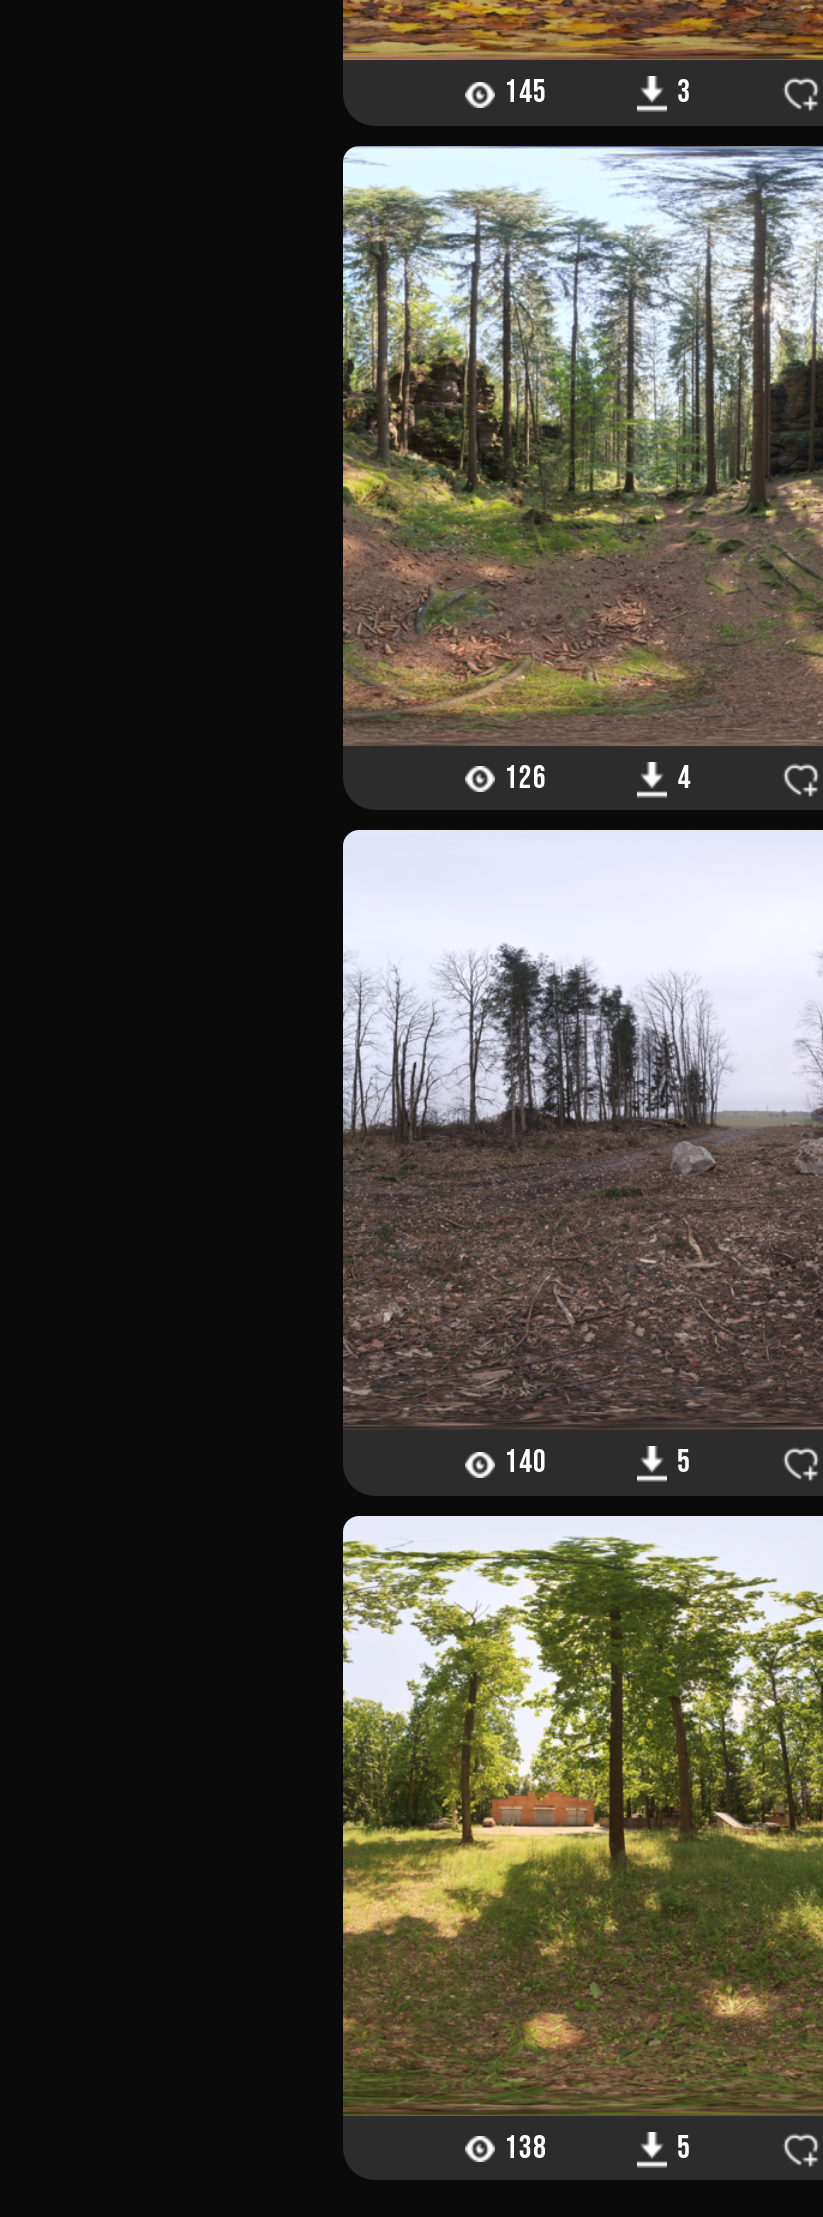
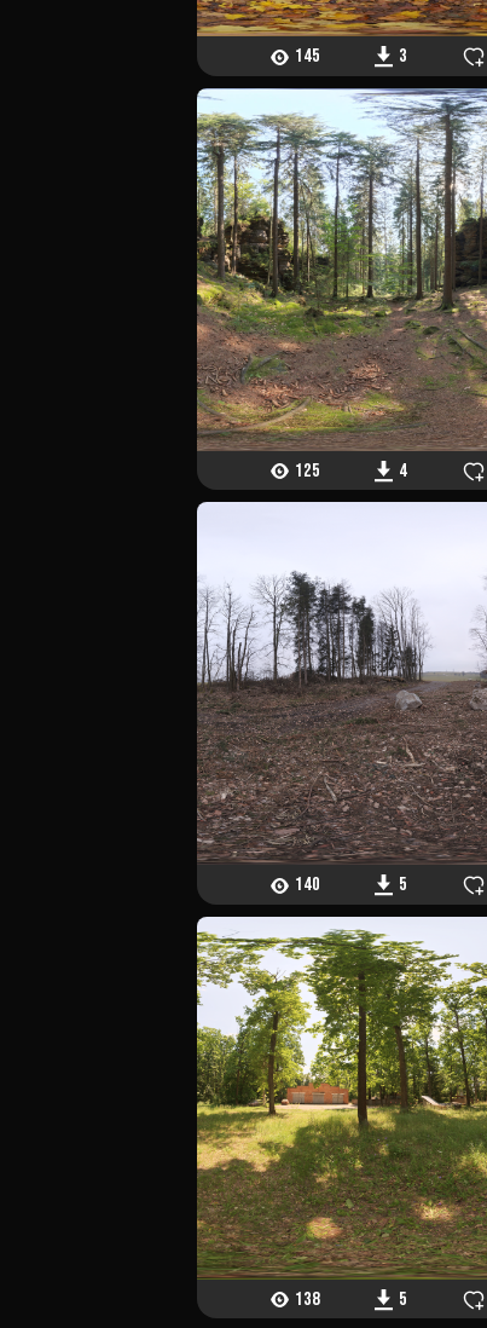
[505,759,547,797] 126 -> [295,459,320,482] 125

